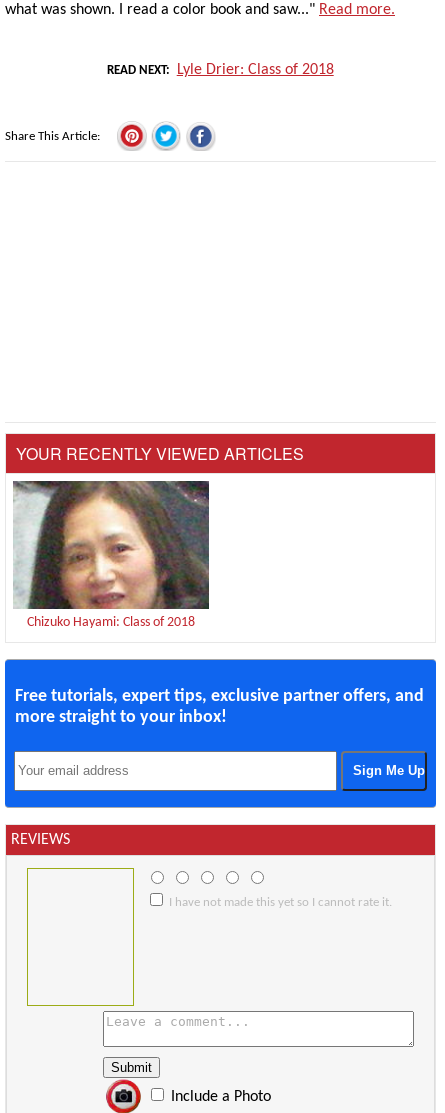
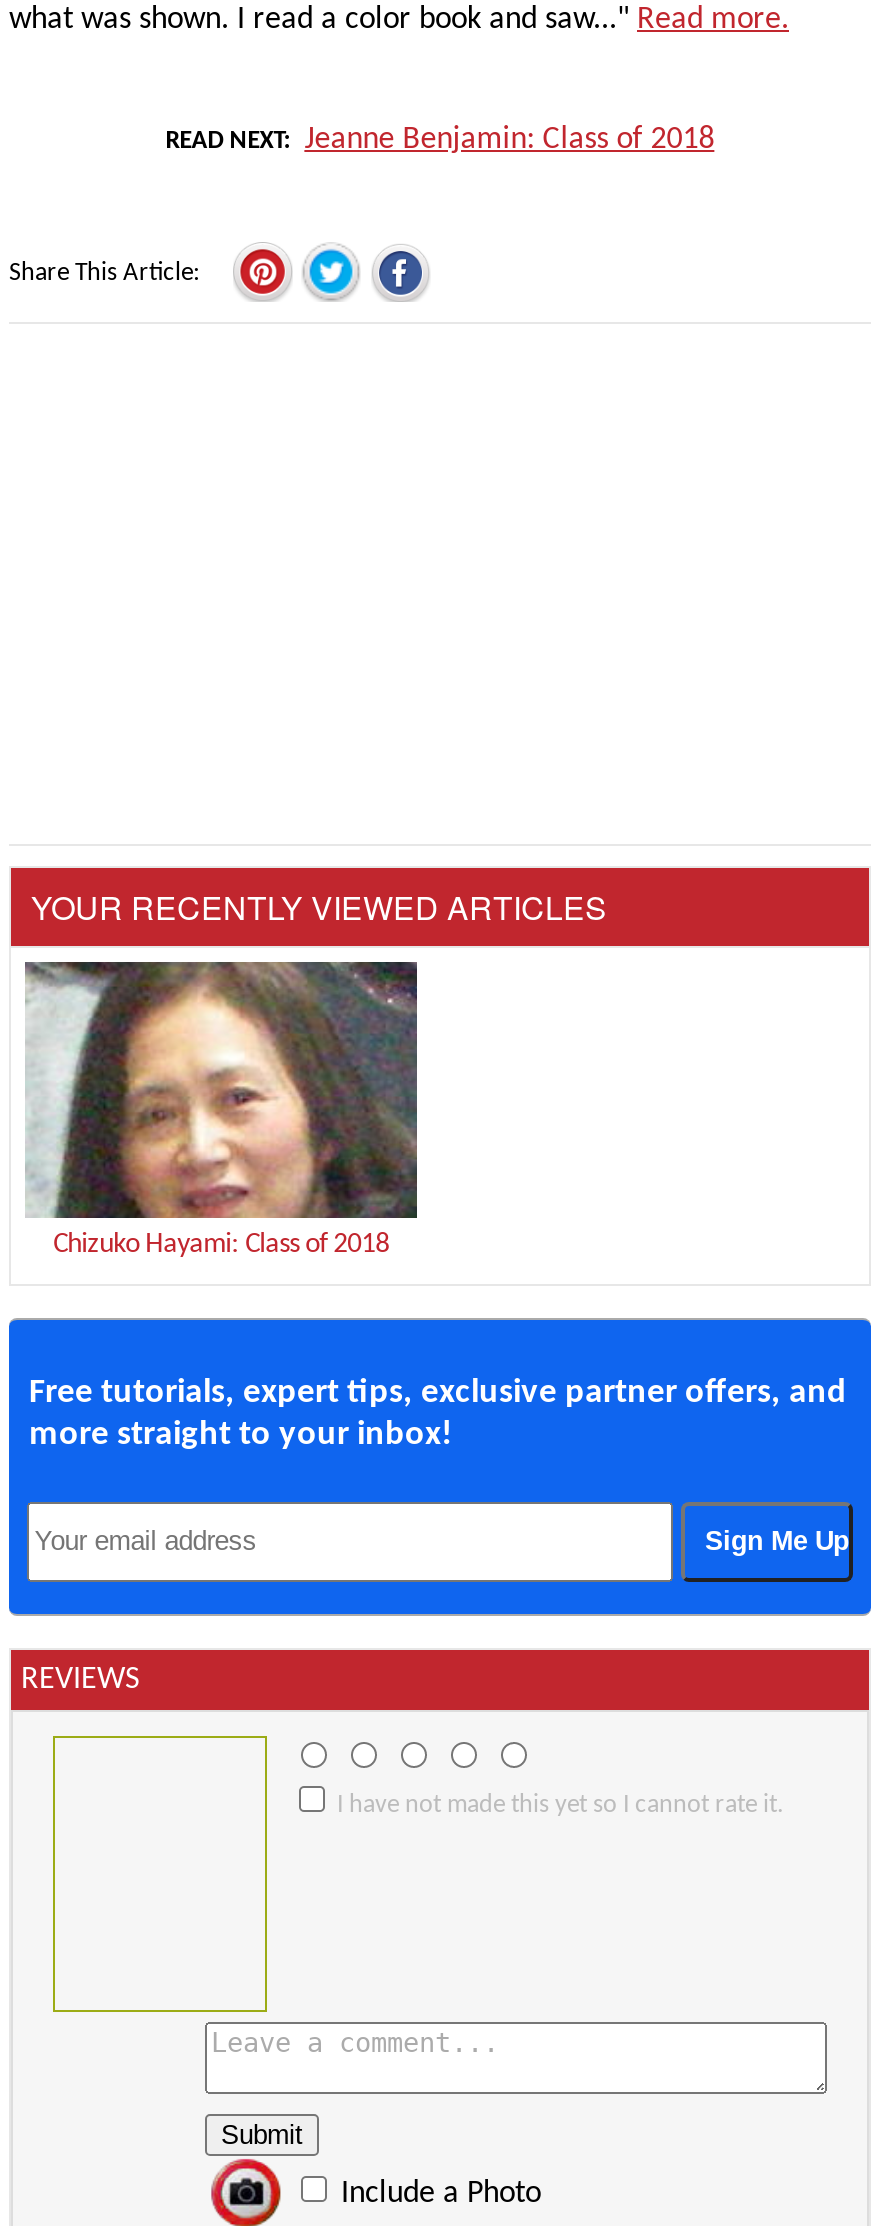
[177,62,334,78] Lyle Drier: Class of 2018 -> [304,124,714,156] Jeanne Benjamin: Class of 2018

